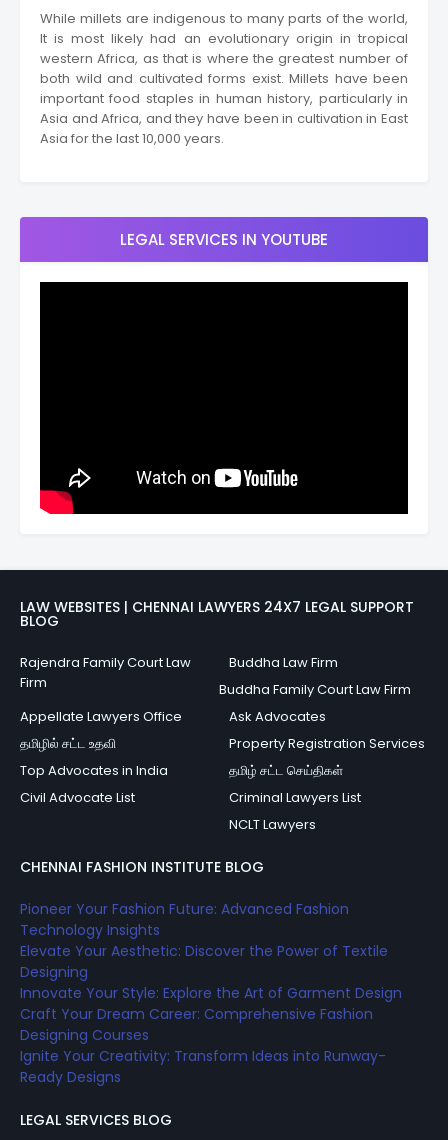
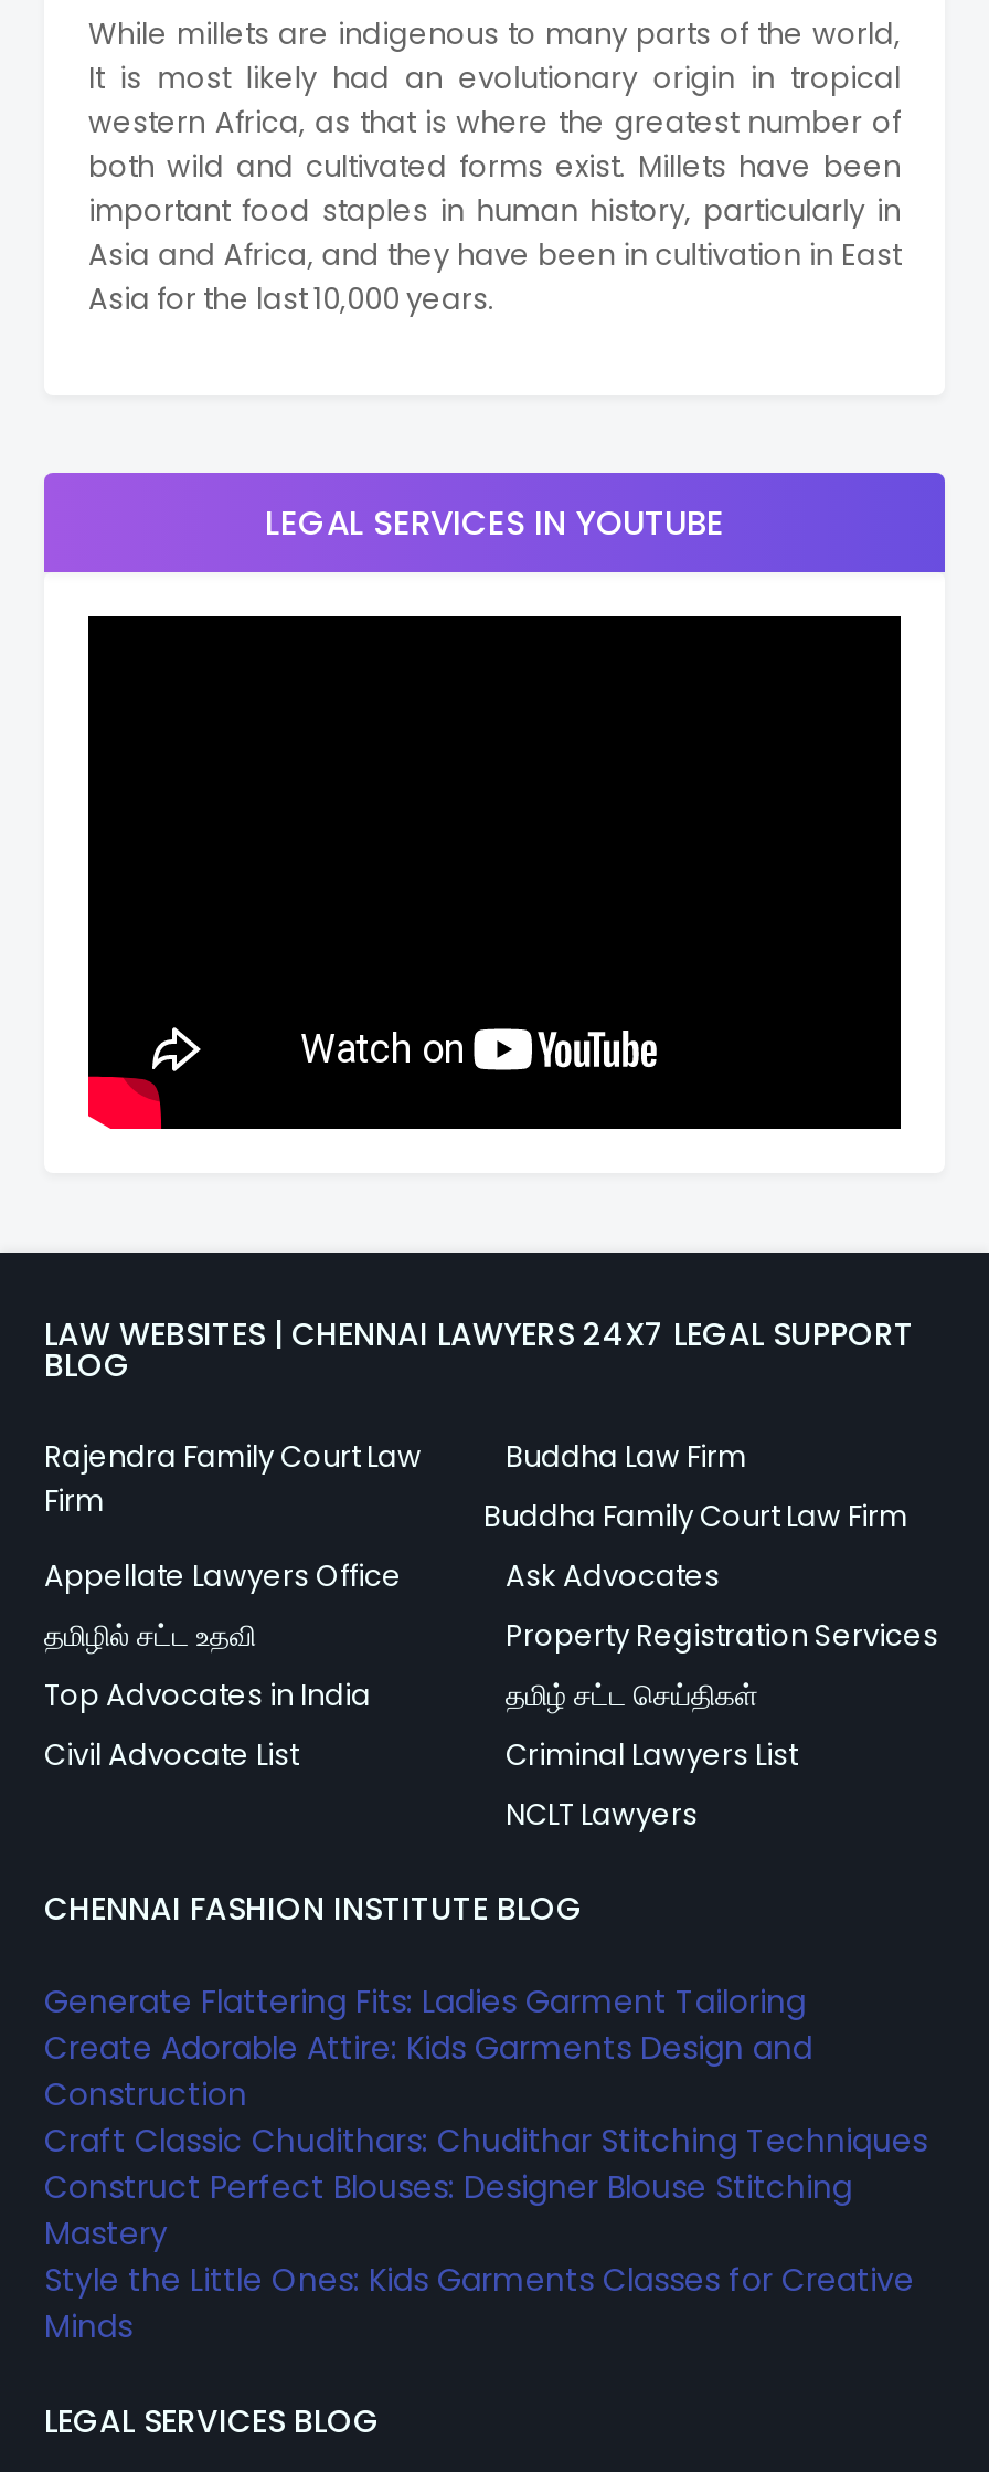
[20,899,402,1087] Pioneer Your Fashion Future: Advanced Fashion | Technology Insights | Elevate Your Aesthetic: Discover the Power of Textile | Designing | Innovate Your Style: Explore the Art of Garment Design | Craft Your Dream Career: Comprehensive Fashion | Designing Courses | Ignite Your Creativity: Transform Ideas into Runway- | Ready Designs -> [44,1979,927,2348] Generate Flattering Fits: Ladies Garment Tailoring | Create Adorable Attire: Kids Garments Design and | Construction | Craft Classic Chudithars: Chudithar Stitching Techniques | Construct Perfect Blouses: Designer Blouse Stitching | Mastery | Style the Little Ones: Kids Garments Classes for Creative | Minds

